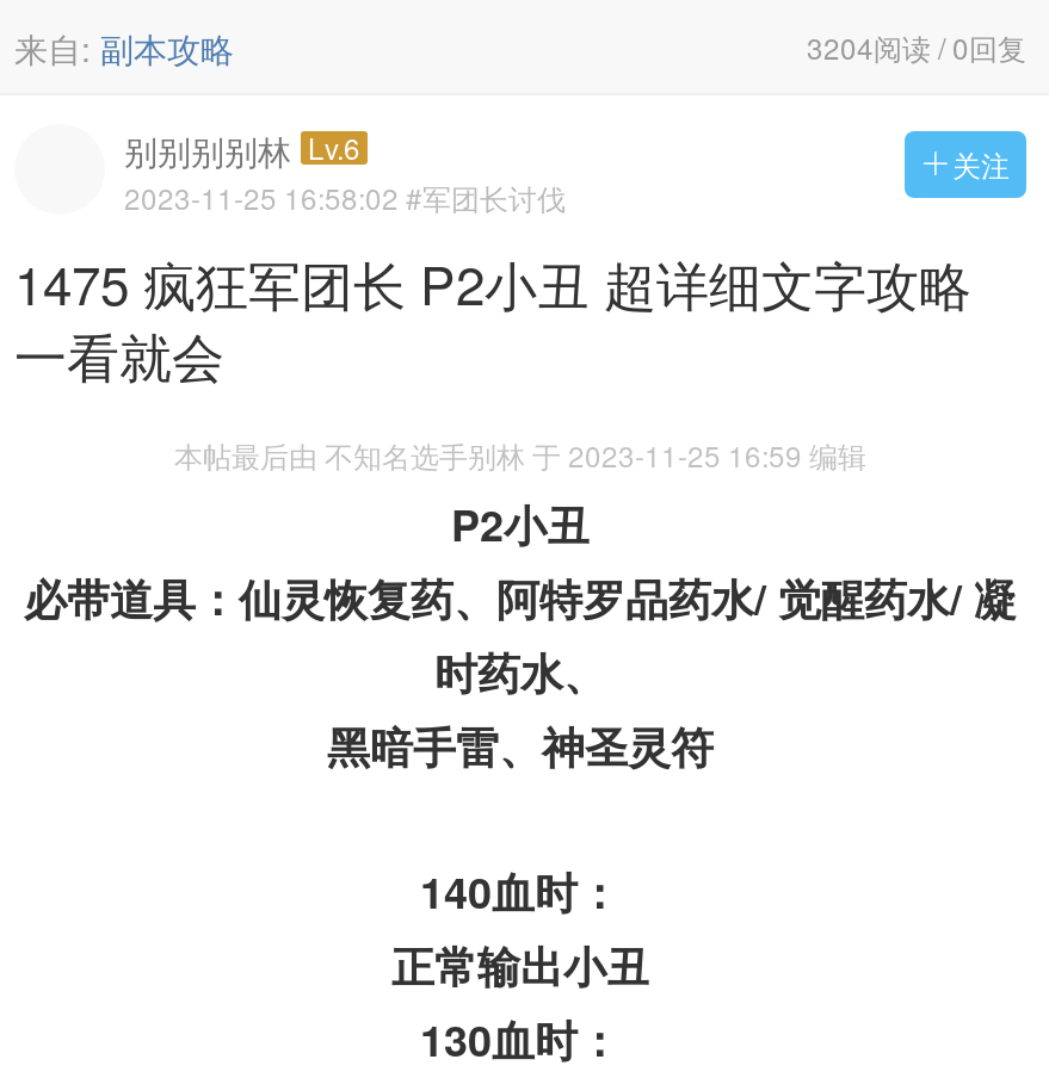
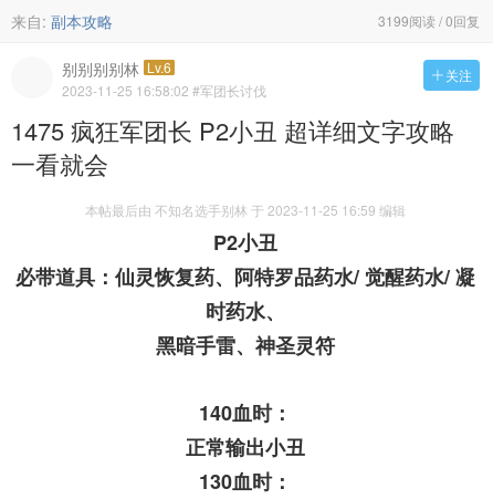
[807,26,1026,67] 3204阅读 / 0回复 -> [378,11,480,30] 3199阅读 / 0回复

